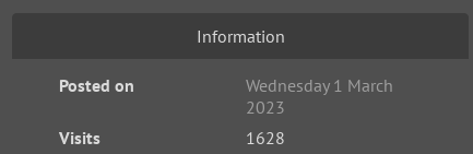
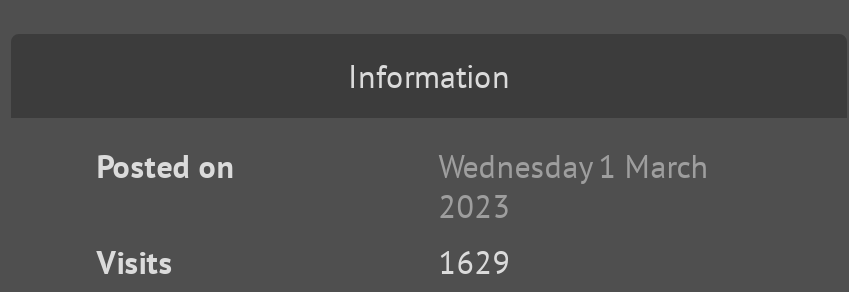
[246,127,285,149] 1628 -> [439,243,511,283] 1629

